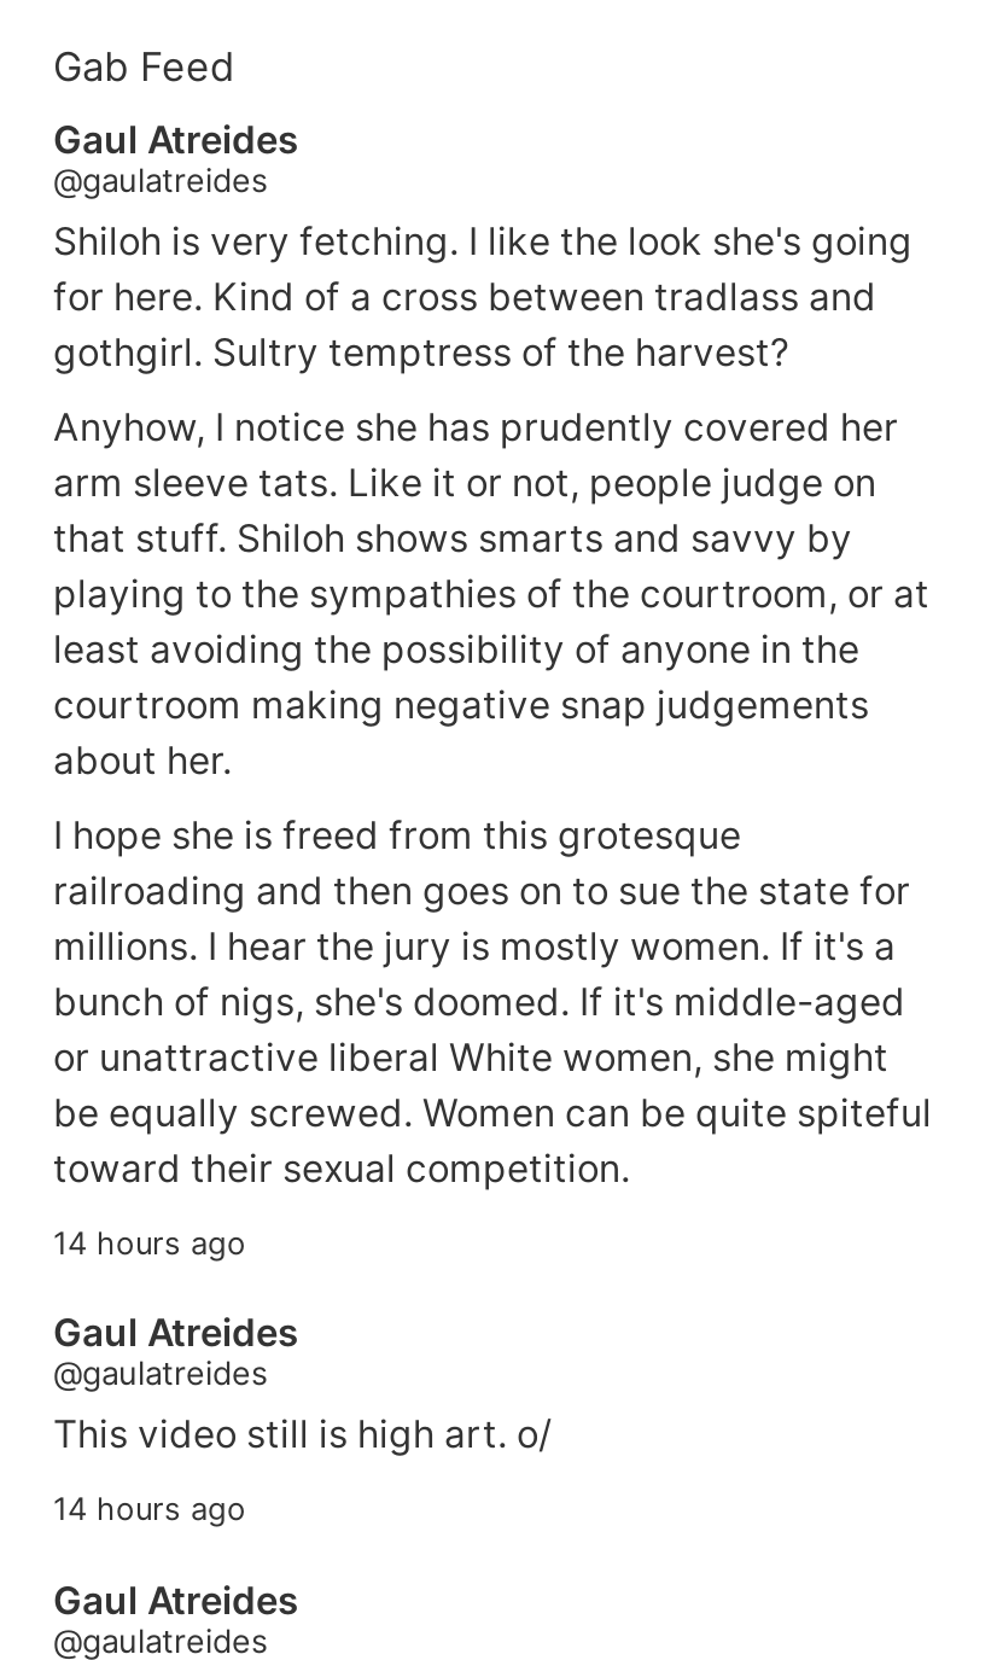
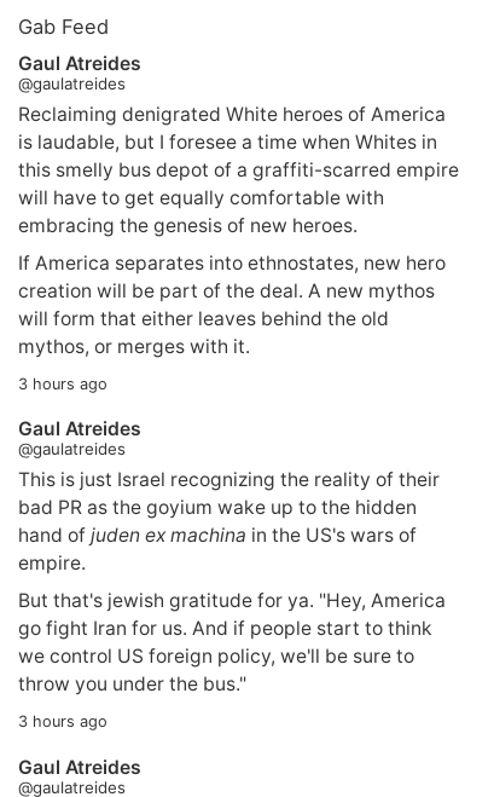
[53,219,932,1261] Shiloh is very fetching. I like the look she's going | for here. Kind of a cross between tradlass and | gothgirl. Sultry temptress of the harvest? | Anyhow, I notice she has prudently covered her | arm sleeve tats. Like it or not, people judge on | that stuff. Shiloh shows smarts and savvy by | playing to the sympathies of the courtroom, or at | least avoiding the possibility of anyone in the | courtroom making negative snap judgements | about her. | I hope she is freed from this grotesque | railroading and then goes on to sue the state for | millions. I hear the jury is mostly women. If it's a | bunch of nigs, she's doomed. If it's middle-aged | or unattractive liberal White women, she might | be equally screwed. Women can be quite spiteful | toward their sexual competition. | 14 hours ago -> [18,103,459,393] Reclaiming denigrated White heroes of America | is laudable, but I foresee a time when Whites in | this smelly bus depot of a graffiti-scarred empire | will have to get equally comfortable with | embracing the genesis of new heroes. | If America separates into ethnostates, new hero | creation will be part of the deal. A new mythos | will form that either leaves behind the old | mythos, or merges with it. | 3 hours ago
moved [53,1310,299,1392] -> [18,417,141,459]: Gaul Atreides | @gaulatreides
[53,1412,553,1528] This video still is high art. o/ | 14 hours ago -> [18,469,446,731] This is just Israel recognizing the reality of their | bad PR as the goyium wake up to the hidden | hand of juden ex machina in the US's wars of | empire. | But that's jewish gratitude for ya. "Hey, America | go fight Iran for us. And if people start to think | we control US foreign policy, we'll be sure to | throw you under the bus." | 3 hours ago

